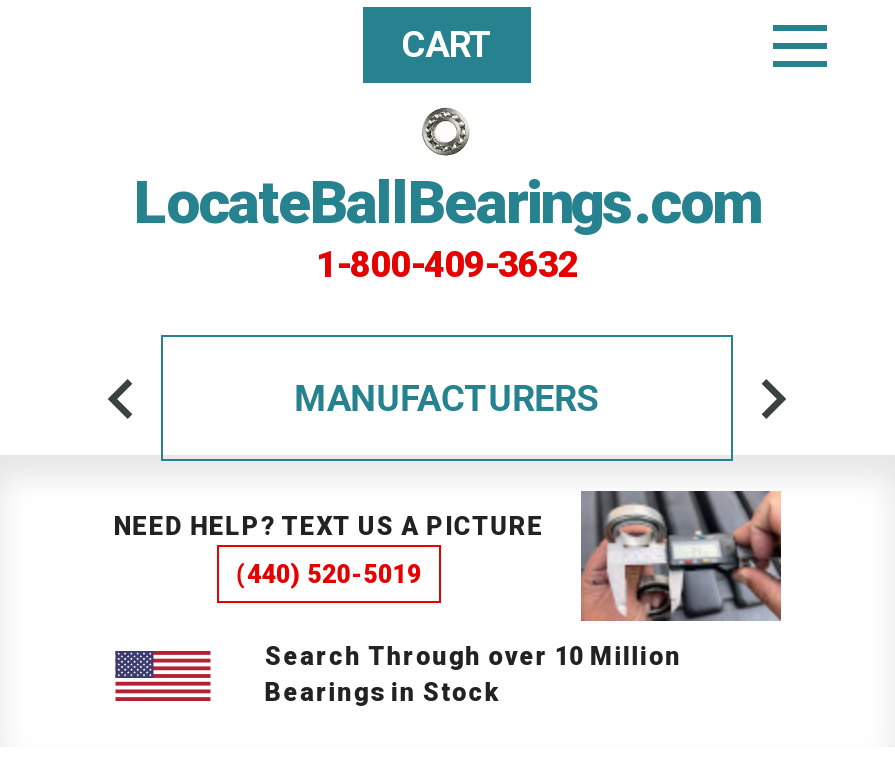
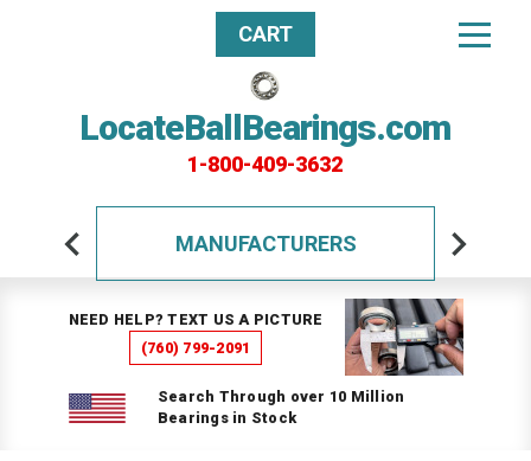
[237,558,421,588] (440) 520-5019 -> [141,338,250,356] (760) 799-2091

